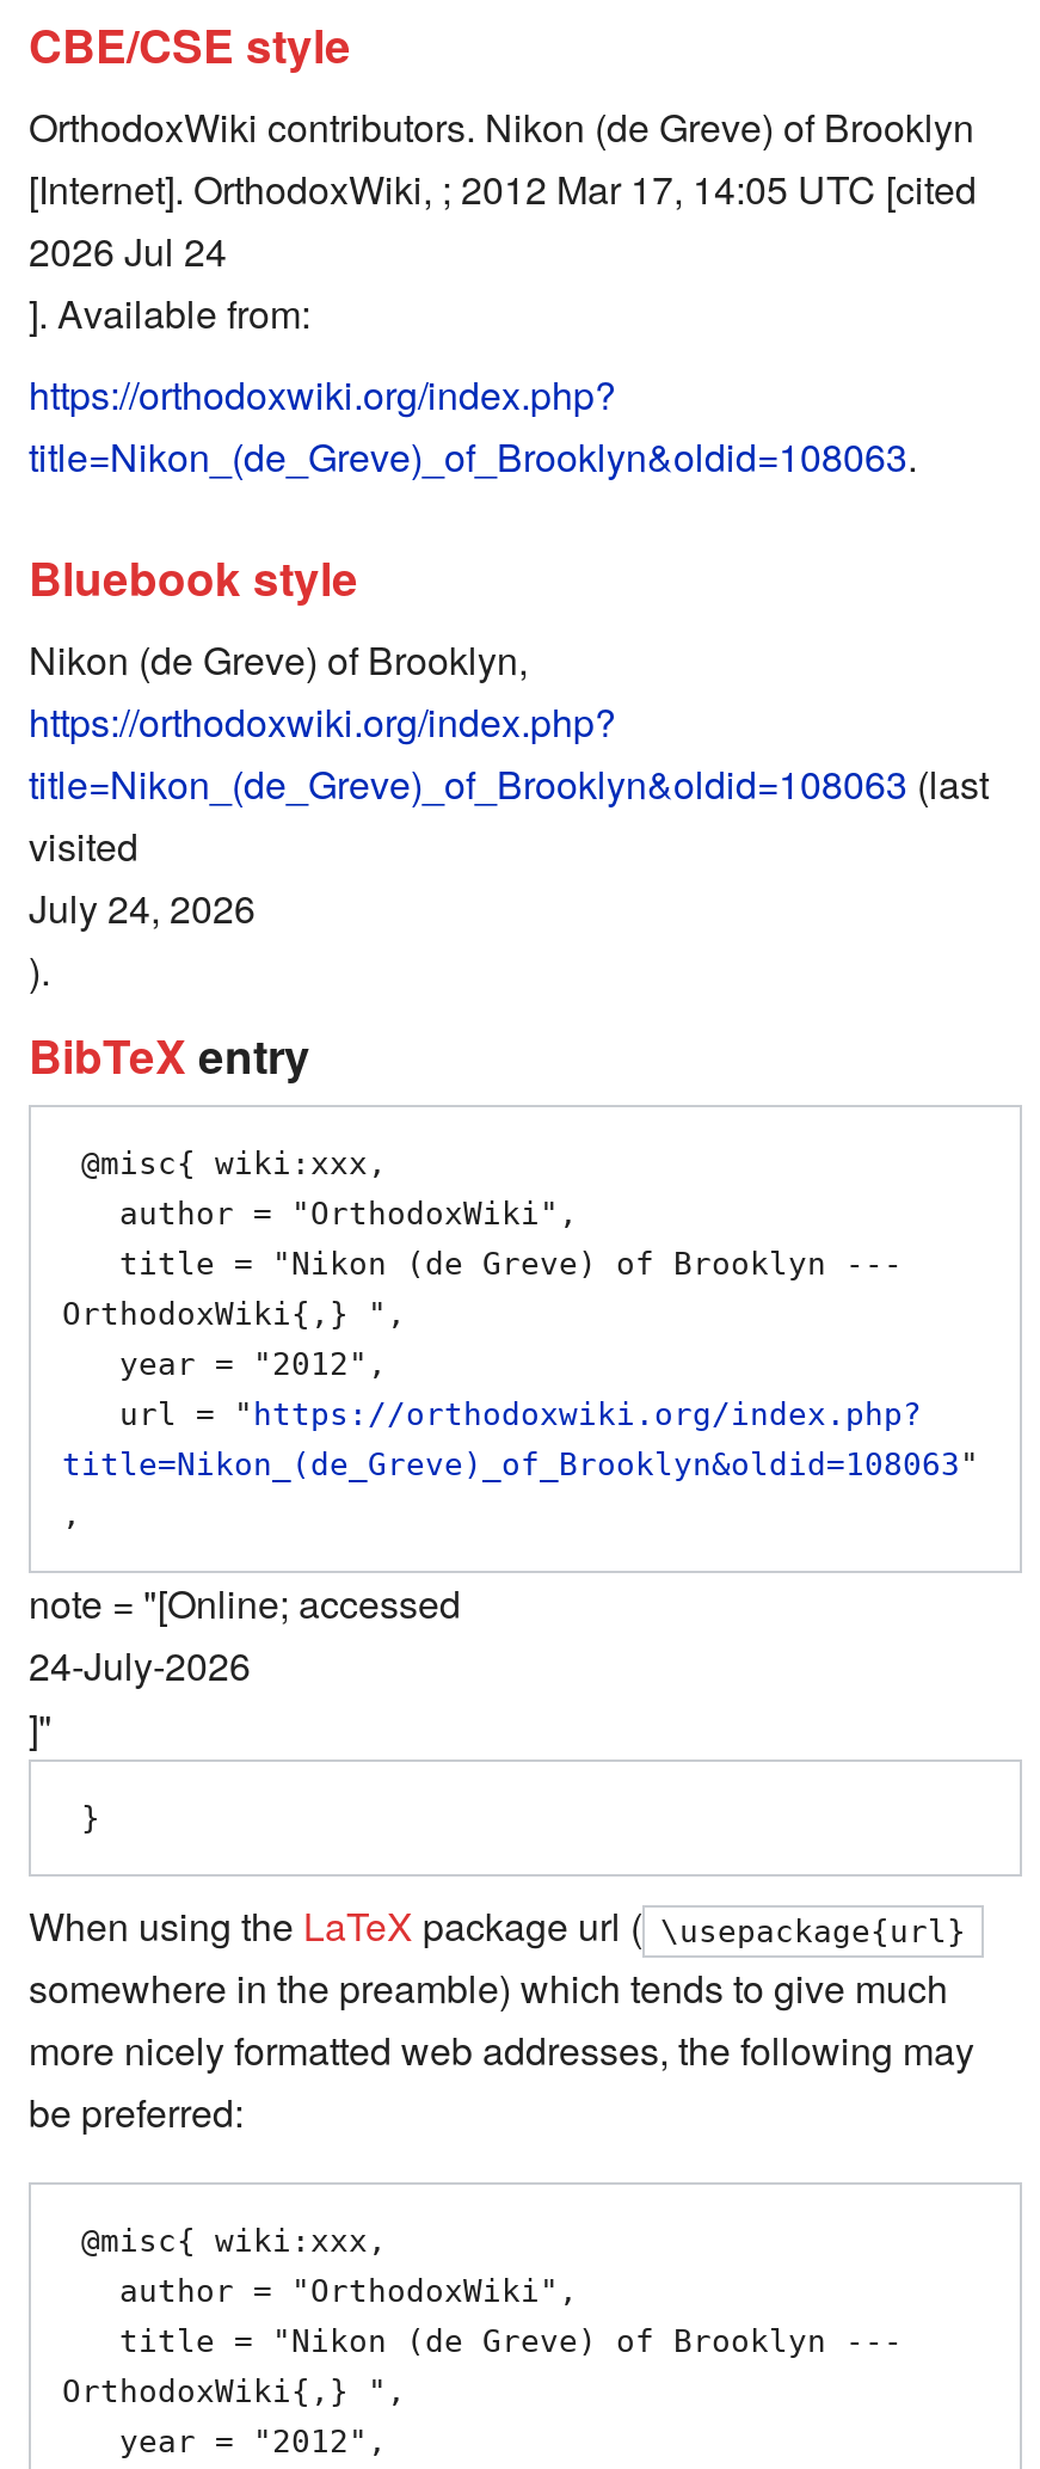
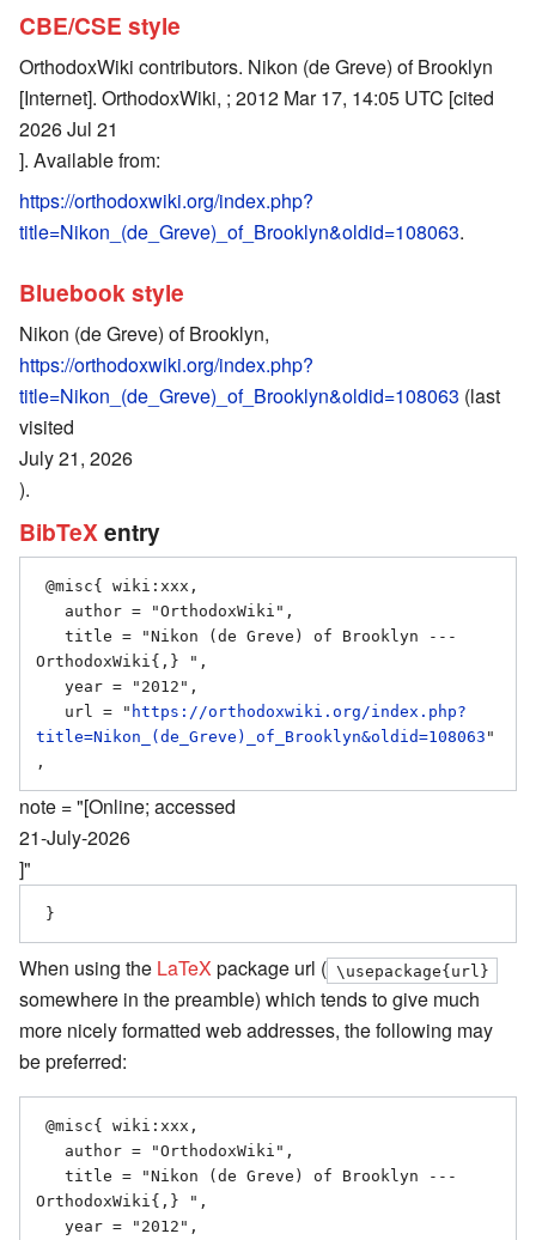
[29,223,227,278] 2026 Jul 24 -> [19,115,118,142] 2026 Jul 21
[29,880,256,935] July 24, 2026 -> [19,444,133,471] July 21, 2026
[29,1638,251,1693] 24-July-2026 -> [19,824,130,851] 21-July-2026

